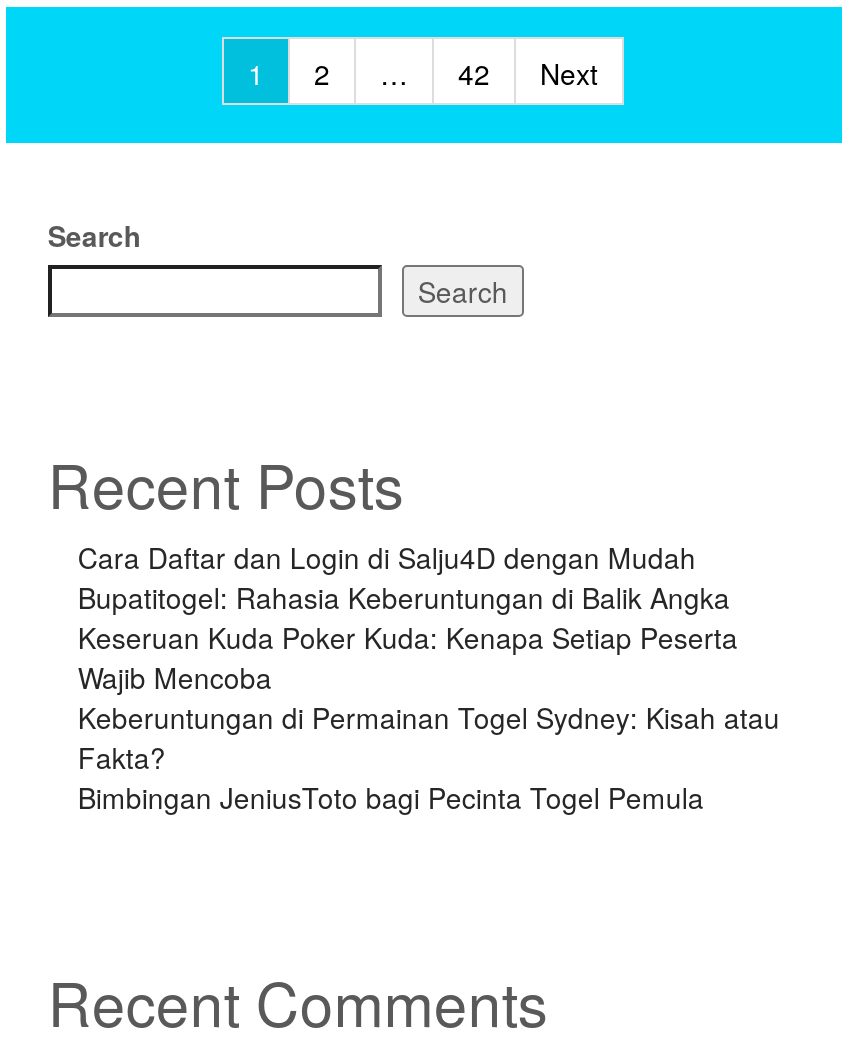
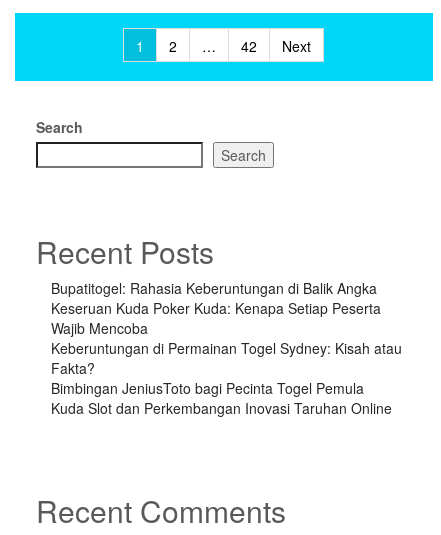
[78,536,696,576] Cara Daftar dan Login di Salju4D dengan Mudah -> none
moved [78,576,780,816] -> [51,278,402,398]: Bupatitogel: Rahasia Keberuntungan di Balik Angka | Keseruan Kuda Poker Kuda: Kenapa Setiap Peserta | Wajib Mencoba | Keberuntungan di Permainan Togel Sydney: Kisah atau | Fakta? | Bimbingan JeniusToto bagi Pecinta Togel Pemula
none -> [51,398,392,418] Kuda Slot dan Perkembangan Inovasi Taruhan Online

